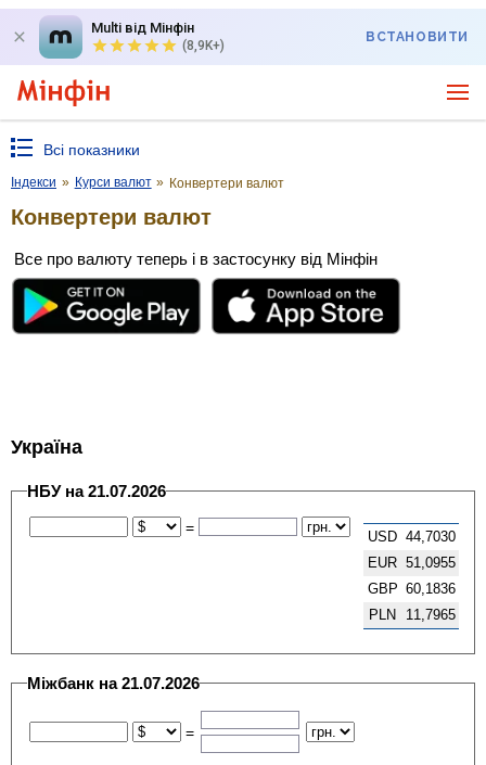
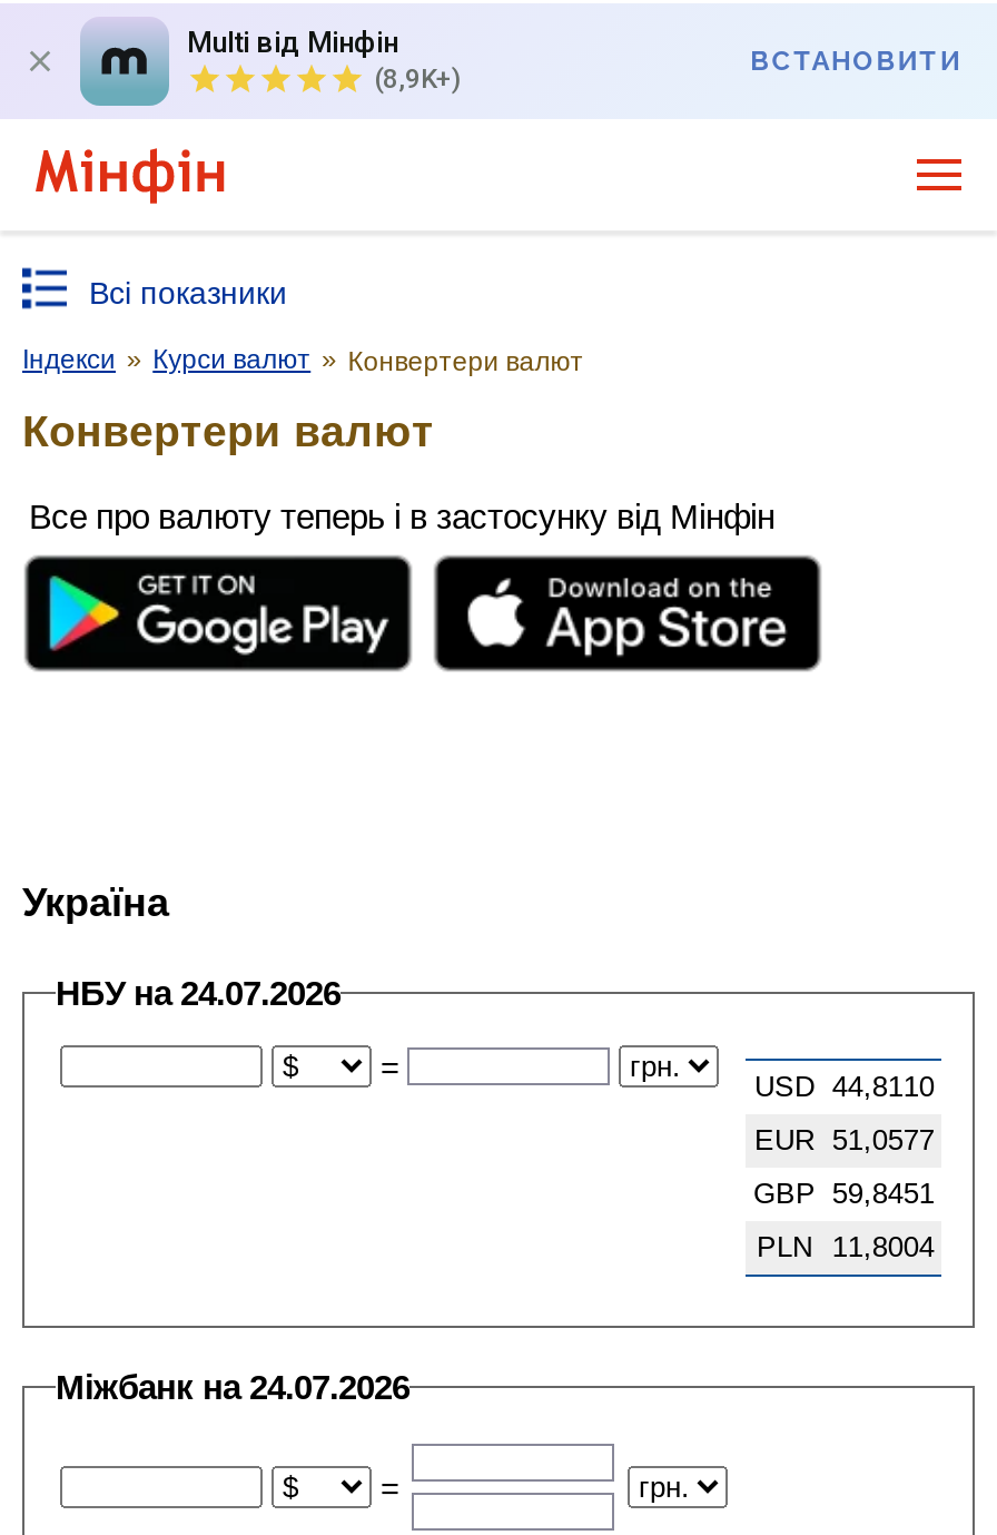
[27,482,166,500] НБУ на 21.07.2026 -> [56,974,340,1012] НБУ на 24.07.2026
[368,528,455,544] USD 44,7030 -> [754,1069,934,1102] USD 44,8110
[368,554,455,570] EUR 51,0955 -> [754,1122,934,1156] EUR 51,0577
[367,580,455,596] GBP 60,1836 -> [753,1176,934,1209] GBP 59,8451
[369,606,455,623] PLN 11,7965 -> [757,1229,934,1263] PLN 11,8004
[27,674,200,692] Міжбанк на 21.07.2026 -> [56,1367,409,1405] Міжбанк на 24.07.2026

